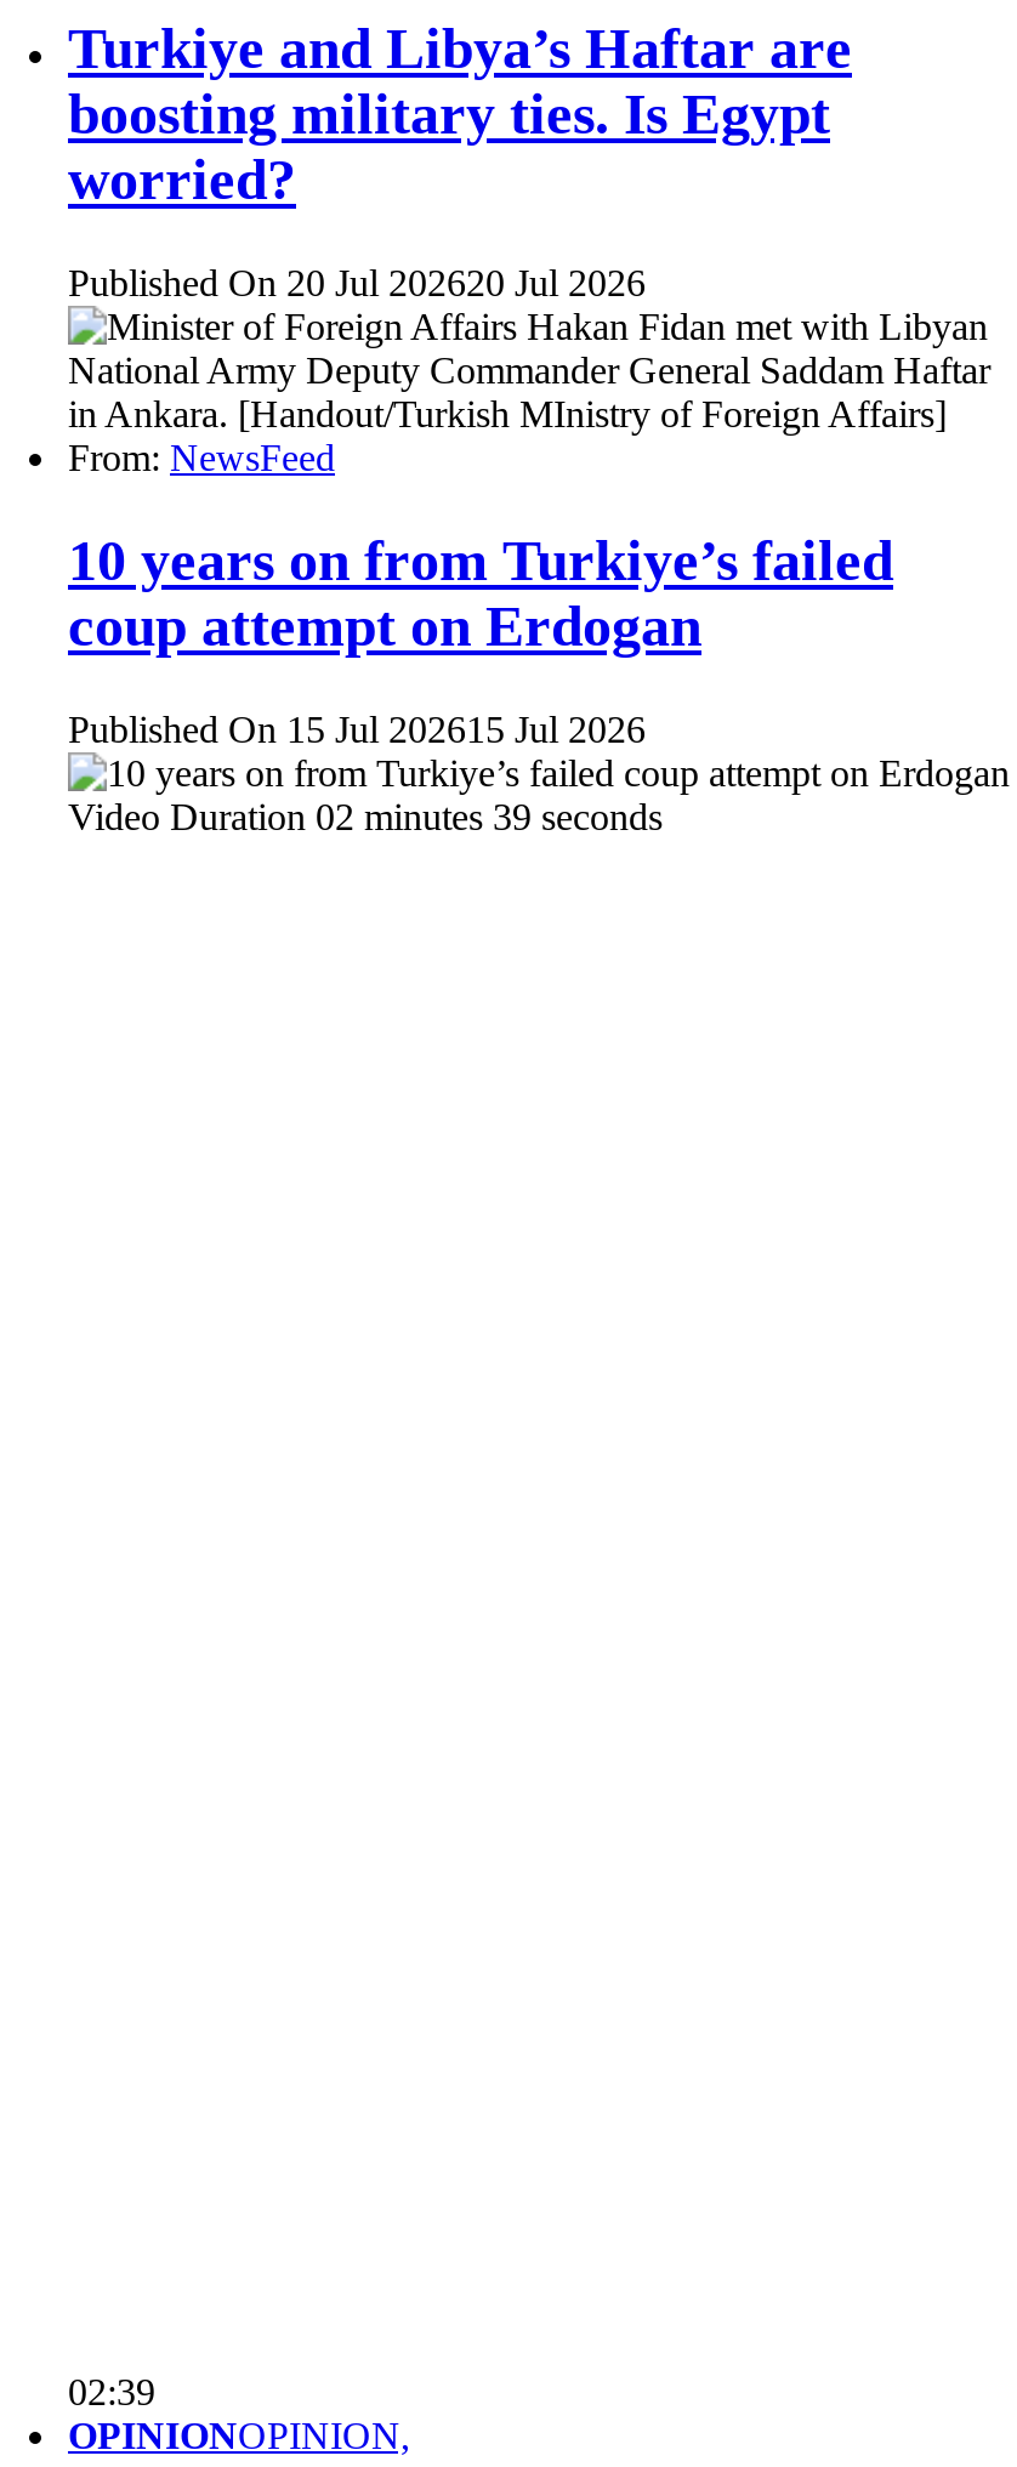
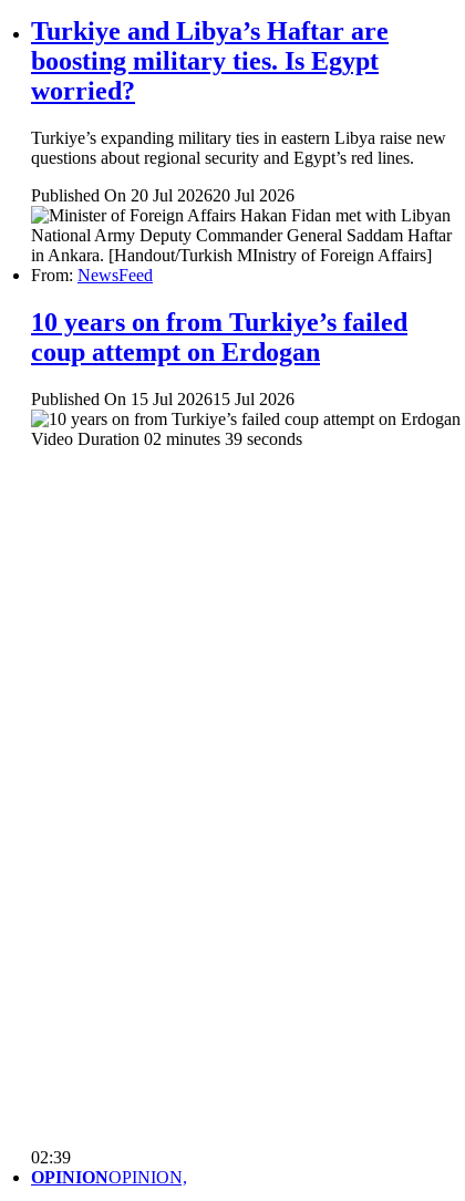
none -> [31,128,446,167] Turkiye’s expanding military ties in eastern Libya raise new | questions about regional security and Egypt’s red lines.

